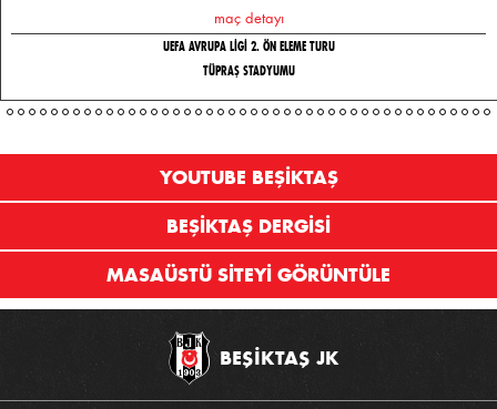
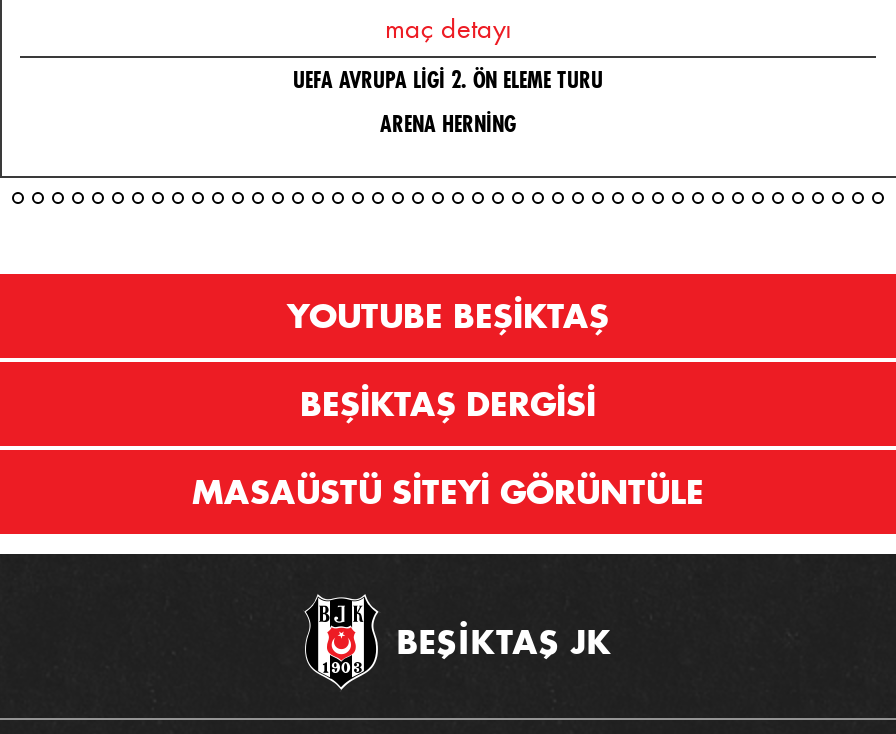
[202,63,295,78] TÜPRAŞ STADYUMU -> [380,110,516,138] ARENA HERNİNG

